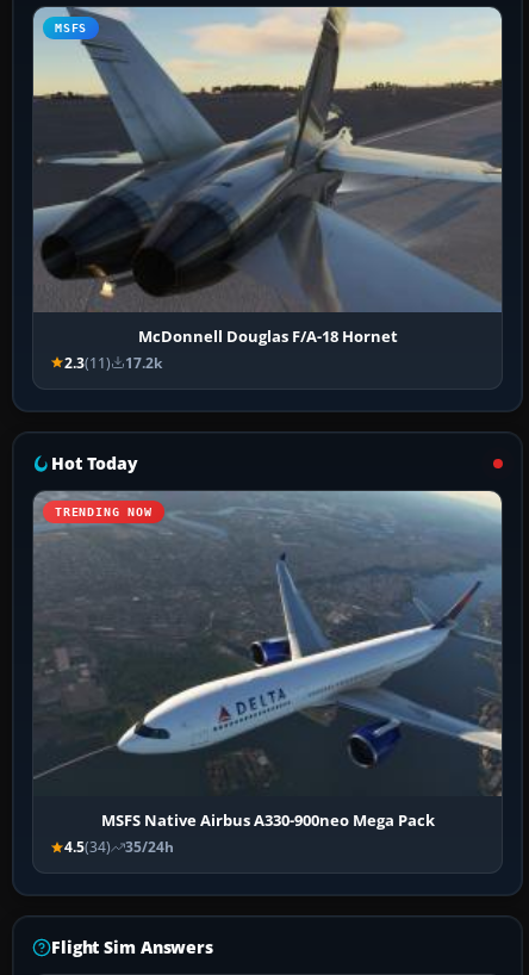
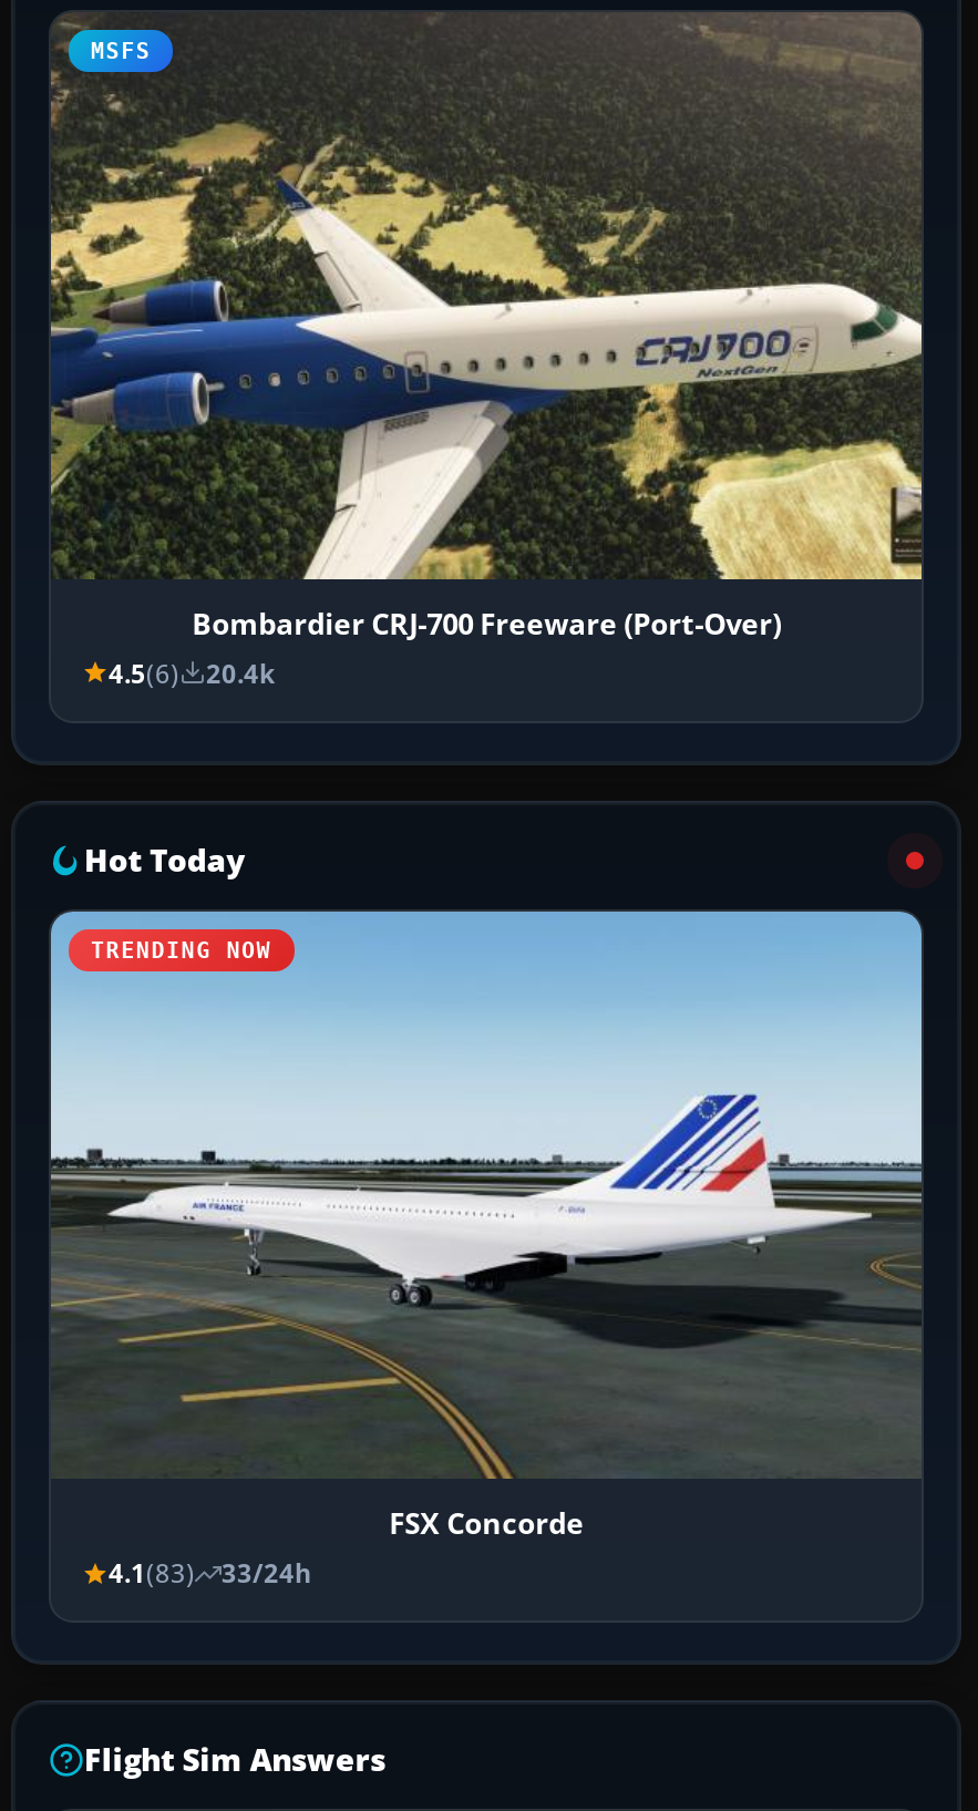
[32,6,503,372] [image] | McDonnell Douglas F/A-18 Hornet | 2.3(11) | 17.2k -> [49,12,924,690] [image] | Bombardier CRJ-700 Freeware (Port-Over) | 4.5(6) | 20.4k
[32,490,503,856] [image] | MSFS Native Airbus A330-900neo Mega Pack | 4.5(34) | 35/24h -> [49,909,924,1590] [image] | FSX Concorde | 4.1(83) | 33/24h

